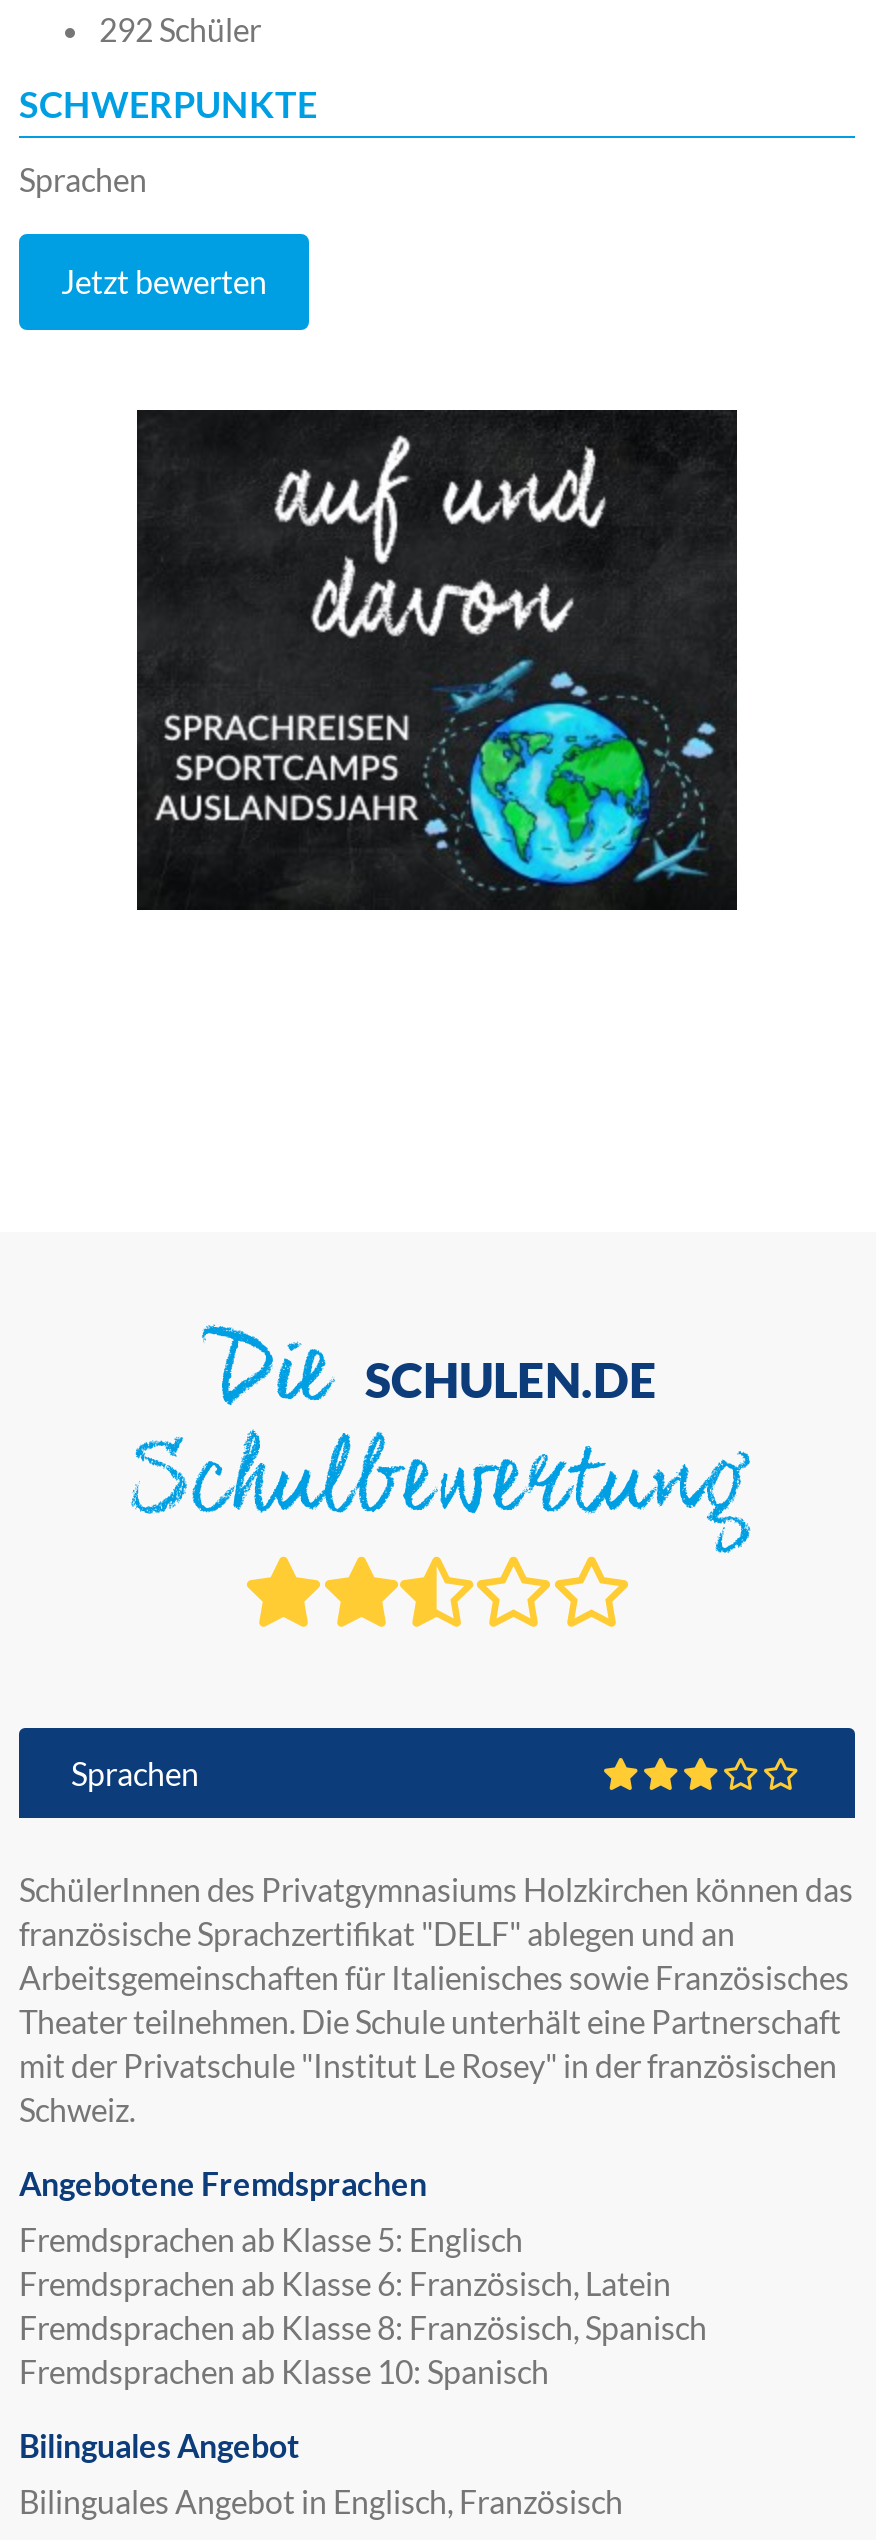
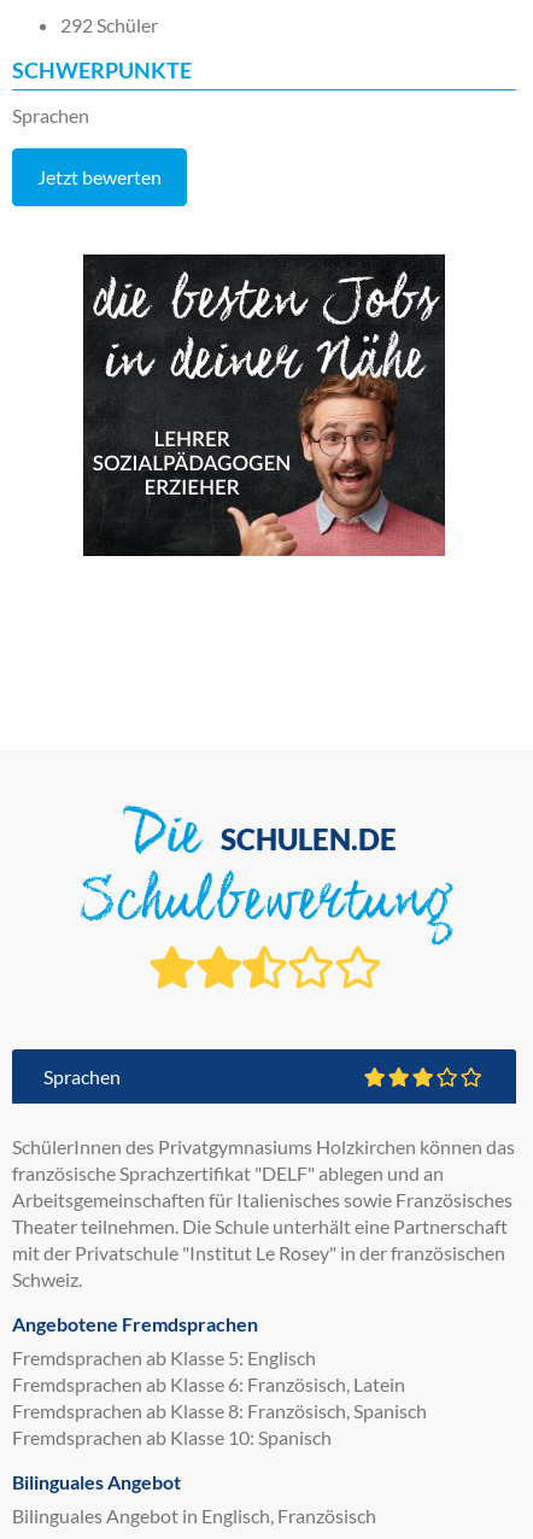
[153,434,739,912] [image] -> [92,270,446,557] [image]

